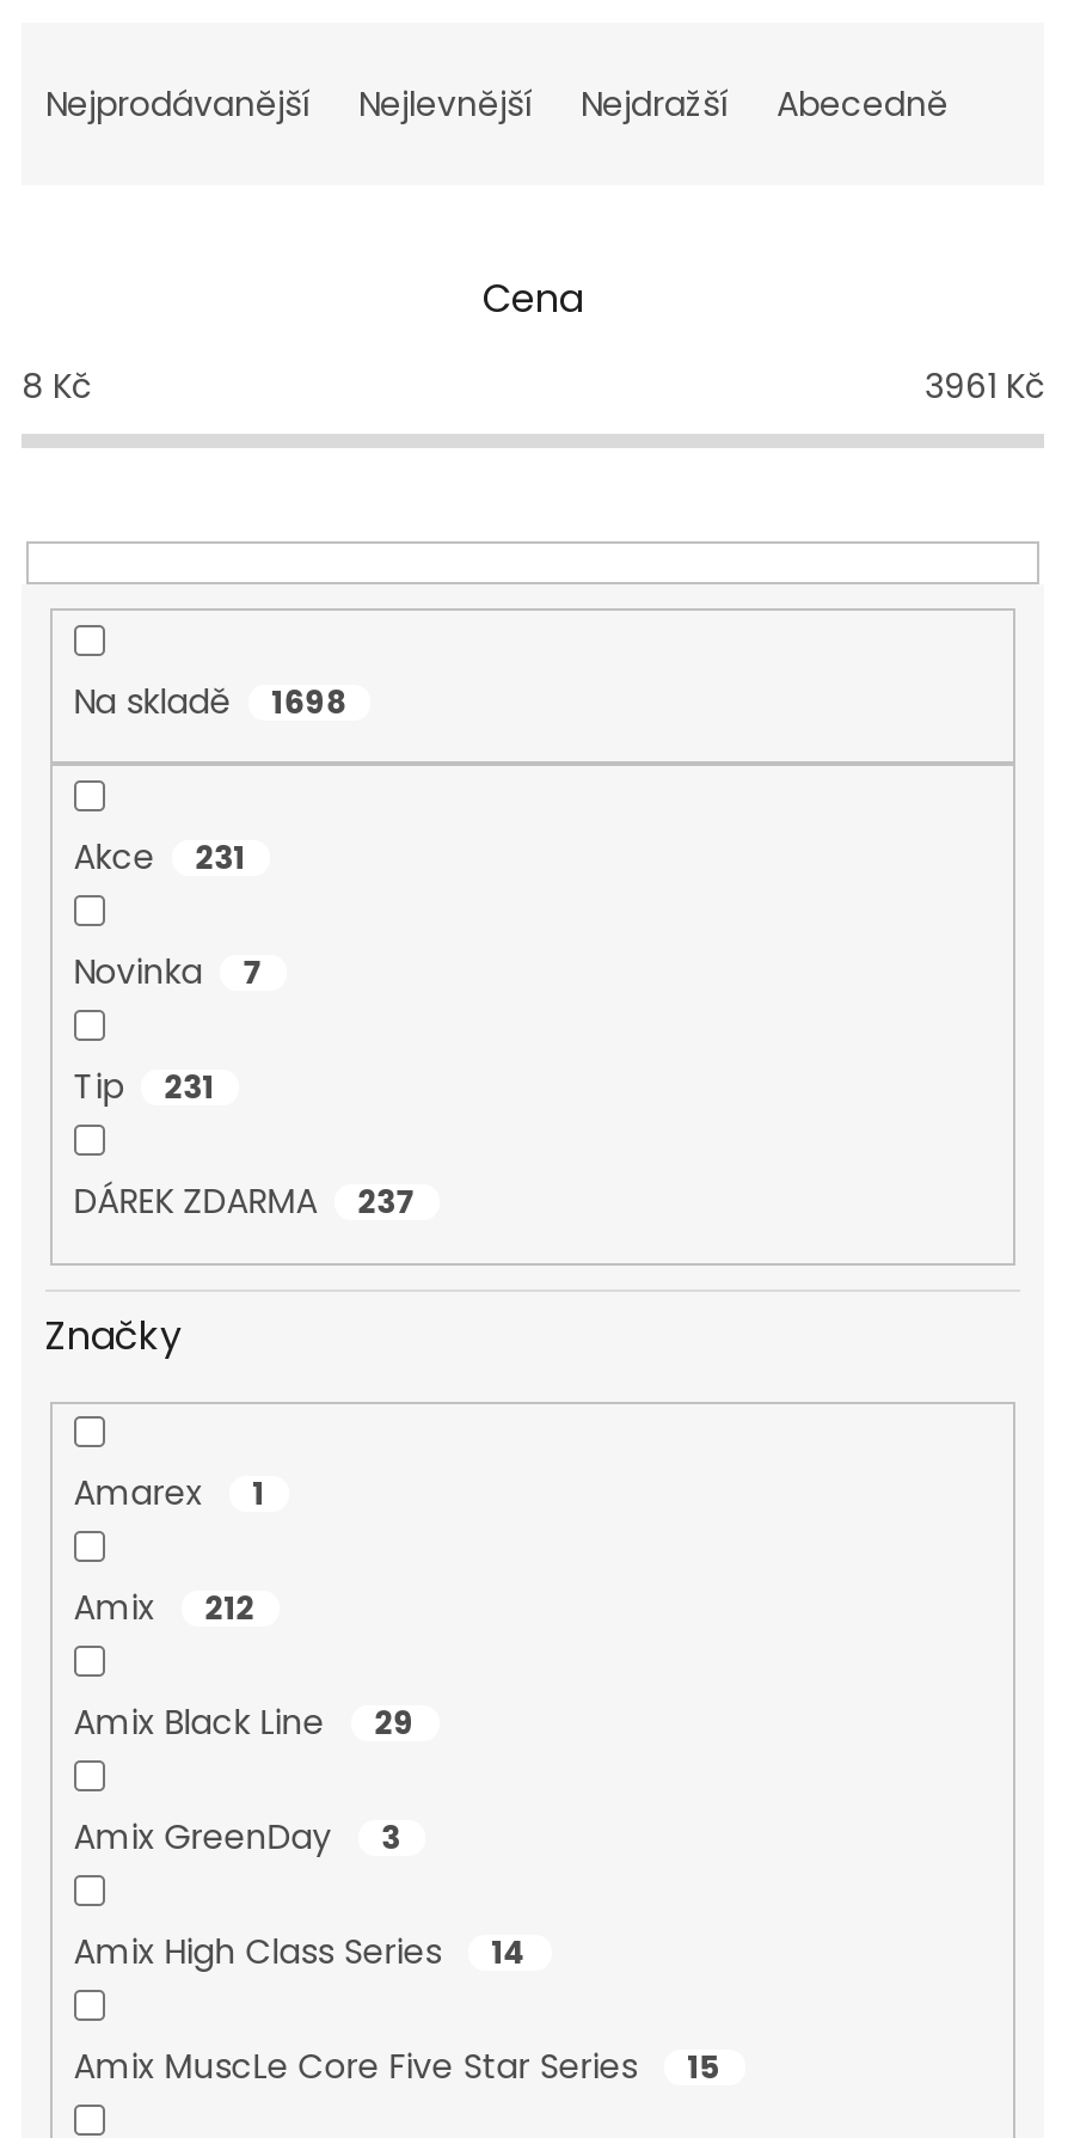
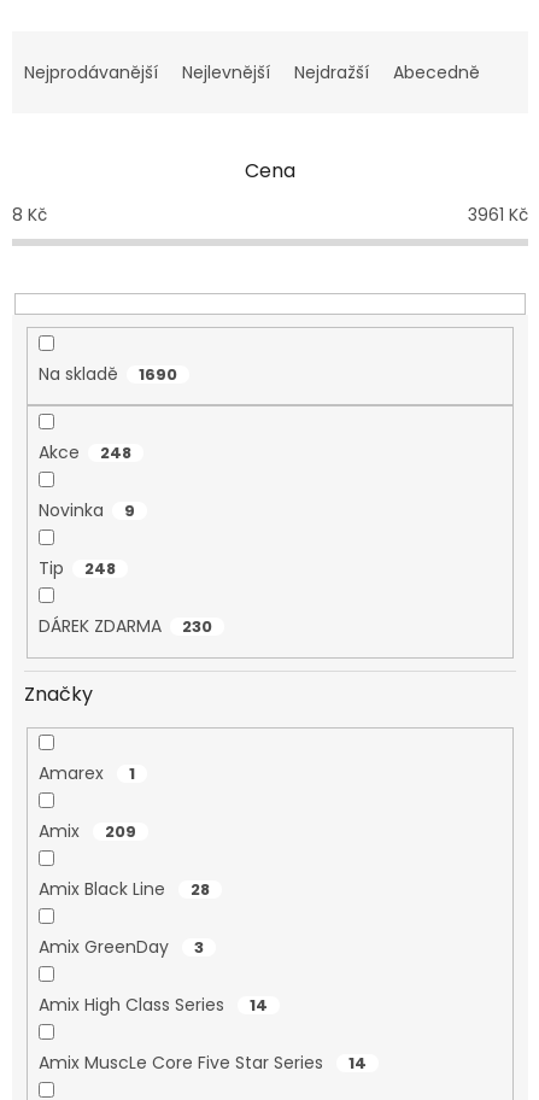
[272,679,346,725] 1698 -> [138,363,177,386] 1690
[74,833,246,881] Akce 231 -> [38,440,131,464] Akce 248
[74,948,262,996] Novinka 7 -> [38,498,135,522] Novinka 9
[74,1063,215,1110] Tip 231 -> [38,556,116,580] Tip 248
[74,1177,415,1225] DÁREK ZDARMA 237 -> [38,614,212,638] DÁREK ZDARMA 230
[74,1585,255,1632] Amix 212 -> [38,820,136,844] Amix 209
[74,1699,415,1747] Amix Black Line 29 -> [38,877,210,902] Amix Black Line 28
[74,2044,721,2091] Amix MuscLe Core Five Star Series 15 -> [38,1051,366,1075] Amix MuscLe Core Five Star Series 14

